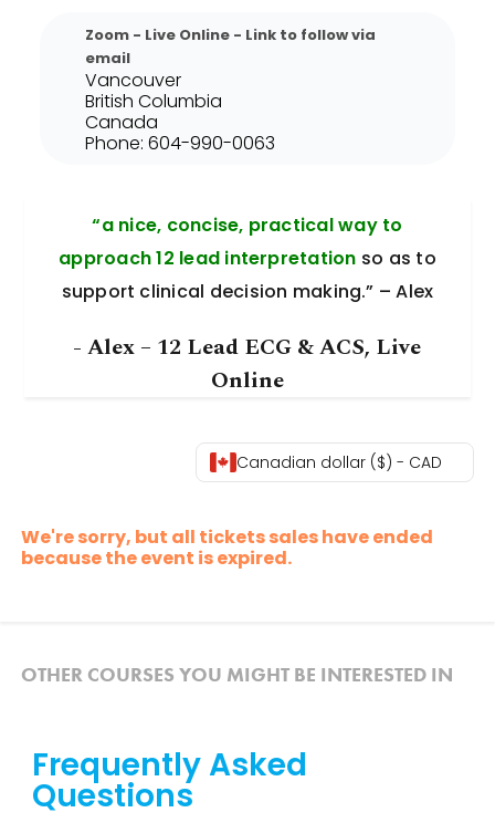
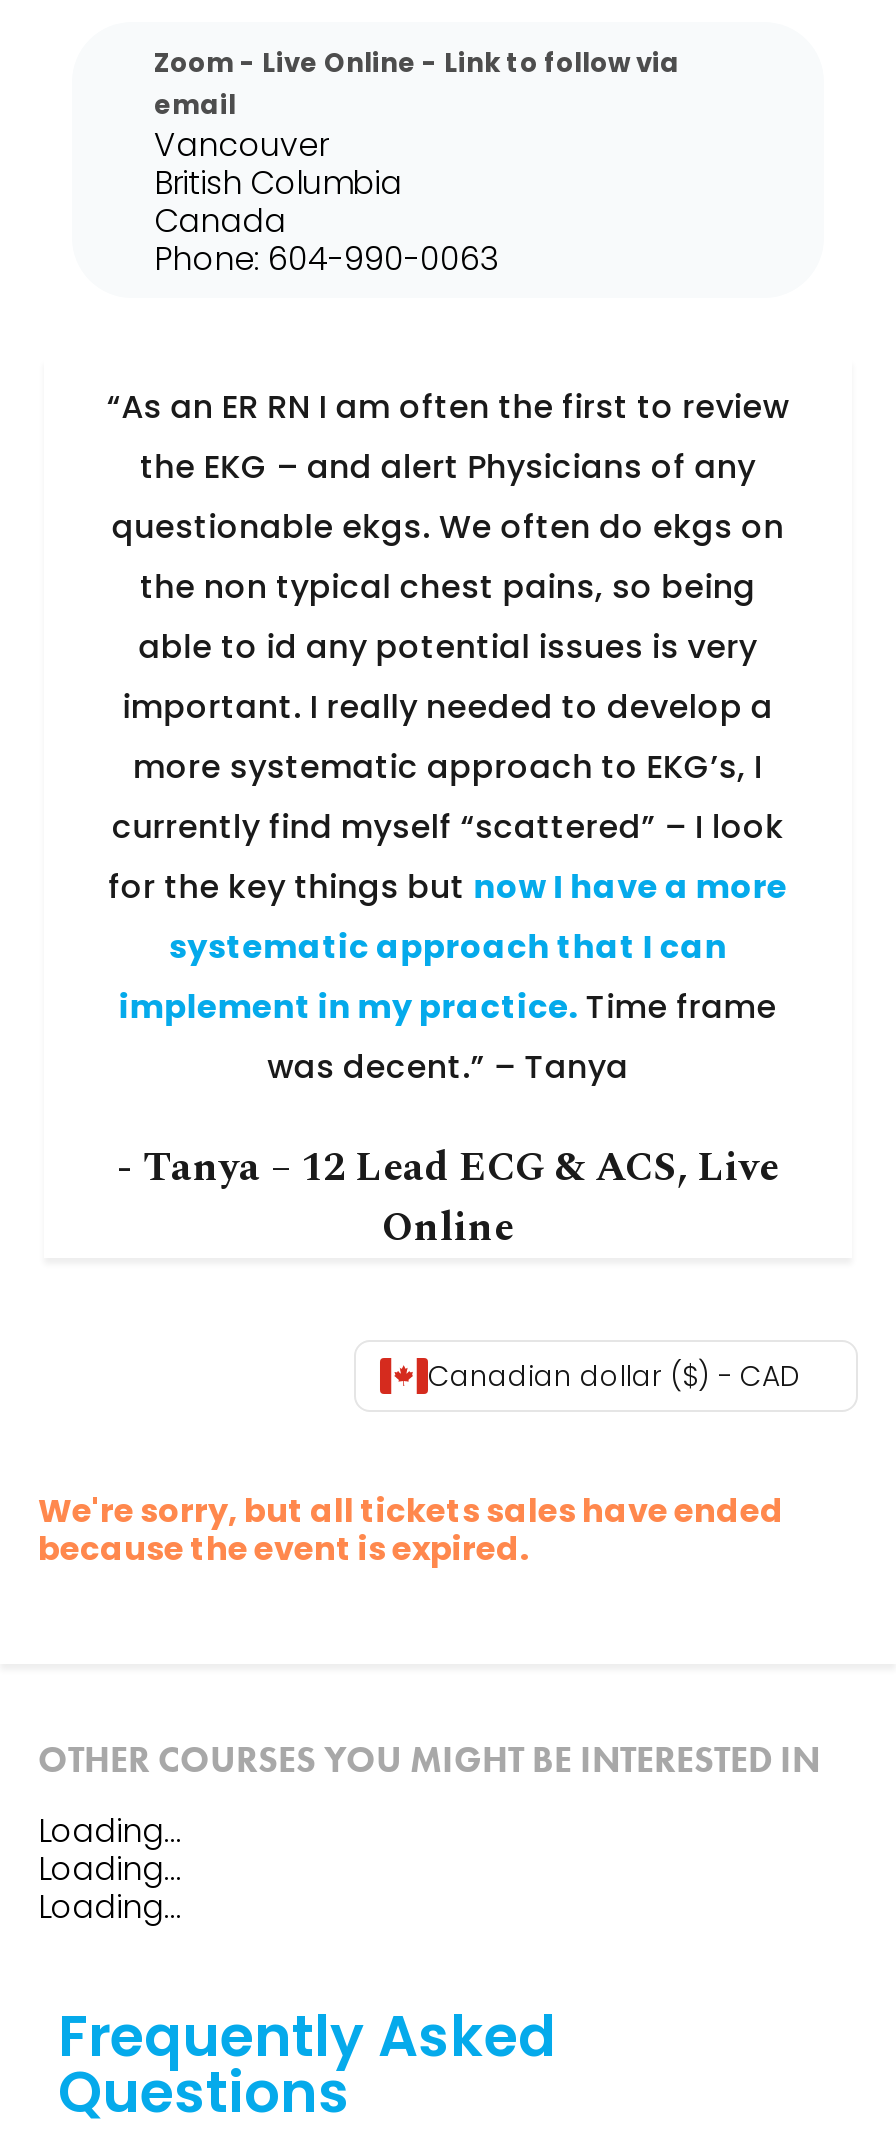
[59,213,436,305] “a nice, concise, practical way to | approach 12 lead interpretation so as to | support clinical decision making.” – Alex -> [107,385,789,1091] “As an ER RN I am often the first to review | the EKG – and alert Physicians of any | questionable ekgs. We often do ekgs on | the non typical chest pains, so being | able to id any potential issues is very | important. I really needed to develop a | more systematic approach to EKG’s, I | currently find myself “scattered” – I look | for the key things but now I have a more | systematic approach that I can | implement in my practice. Time frame | was decent.” – Tanya
[73,331,422,364] - Alex – 12 Lead ECG & ACS, Live -> [117,1139,779,1199] - Tanya – 12 Lead ECG & ACS, Live
none -> [38,1808,182,1930] Loading... | Loading... | Loading...

